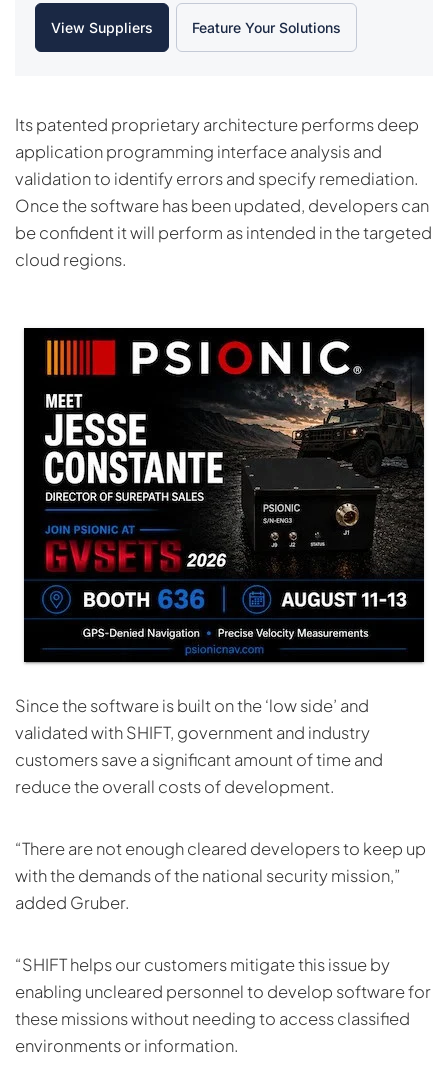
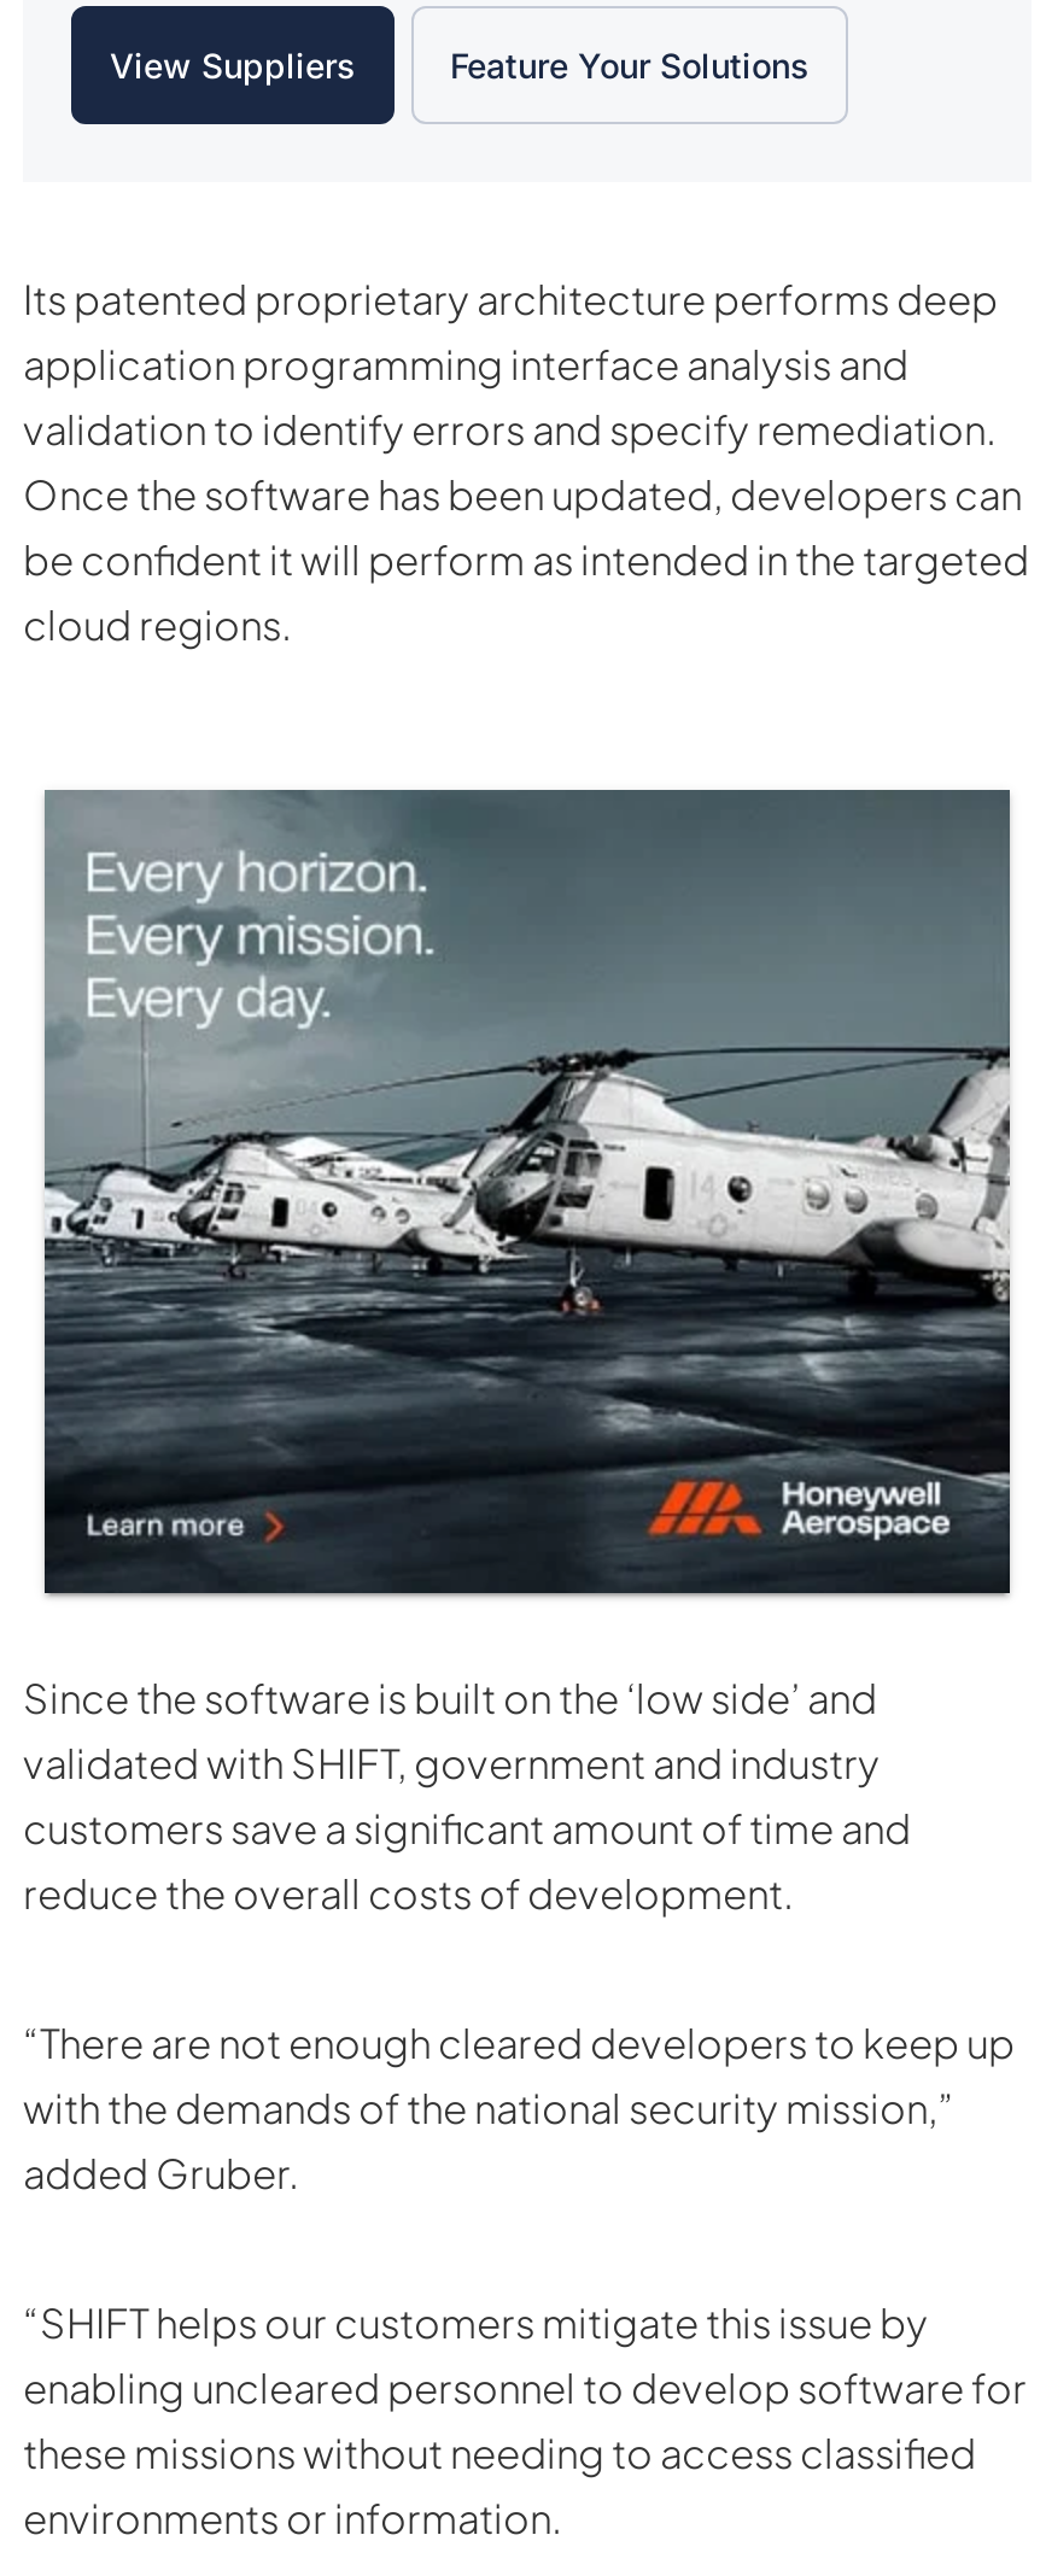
[23,327,425,661] [image] -> [42,788,1012,1593] [image]

